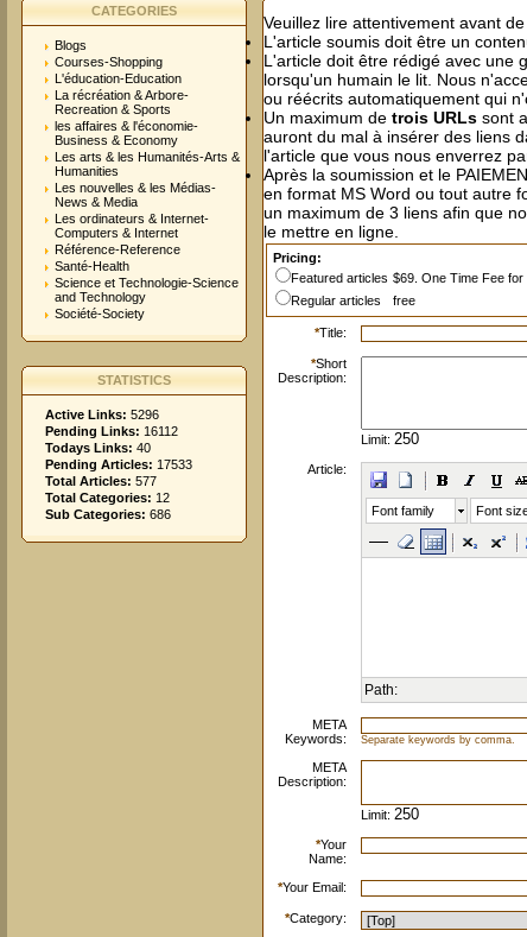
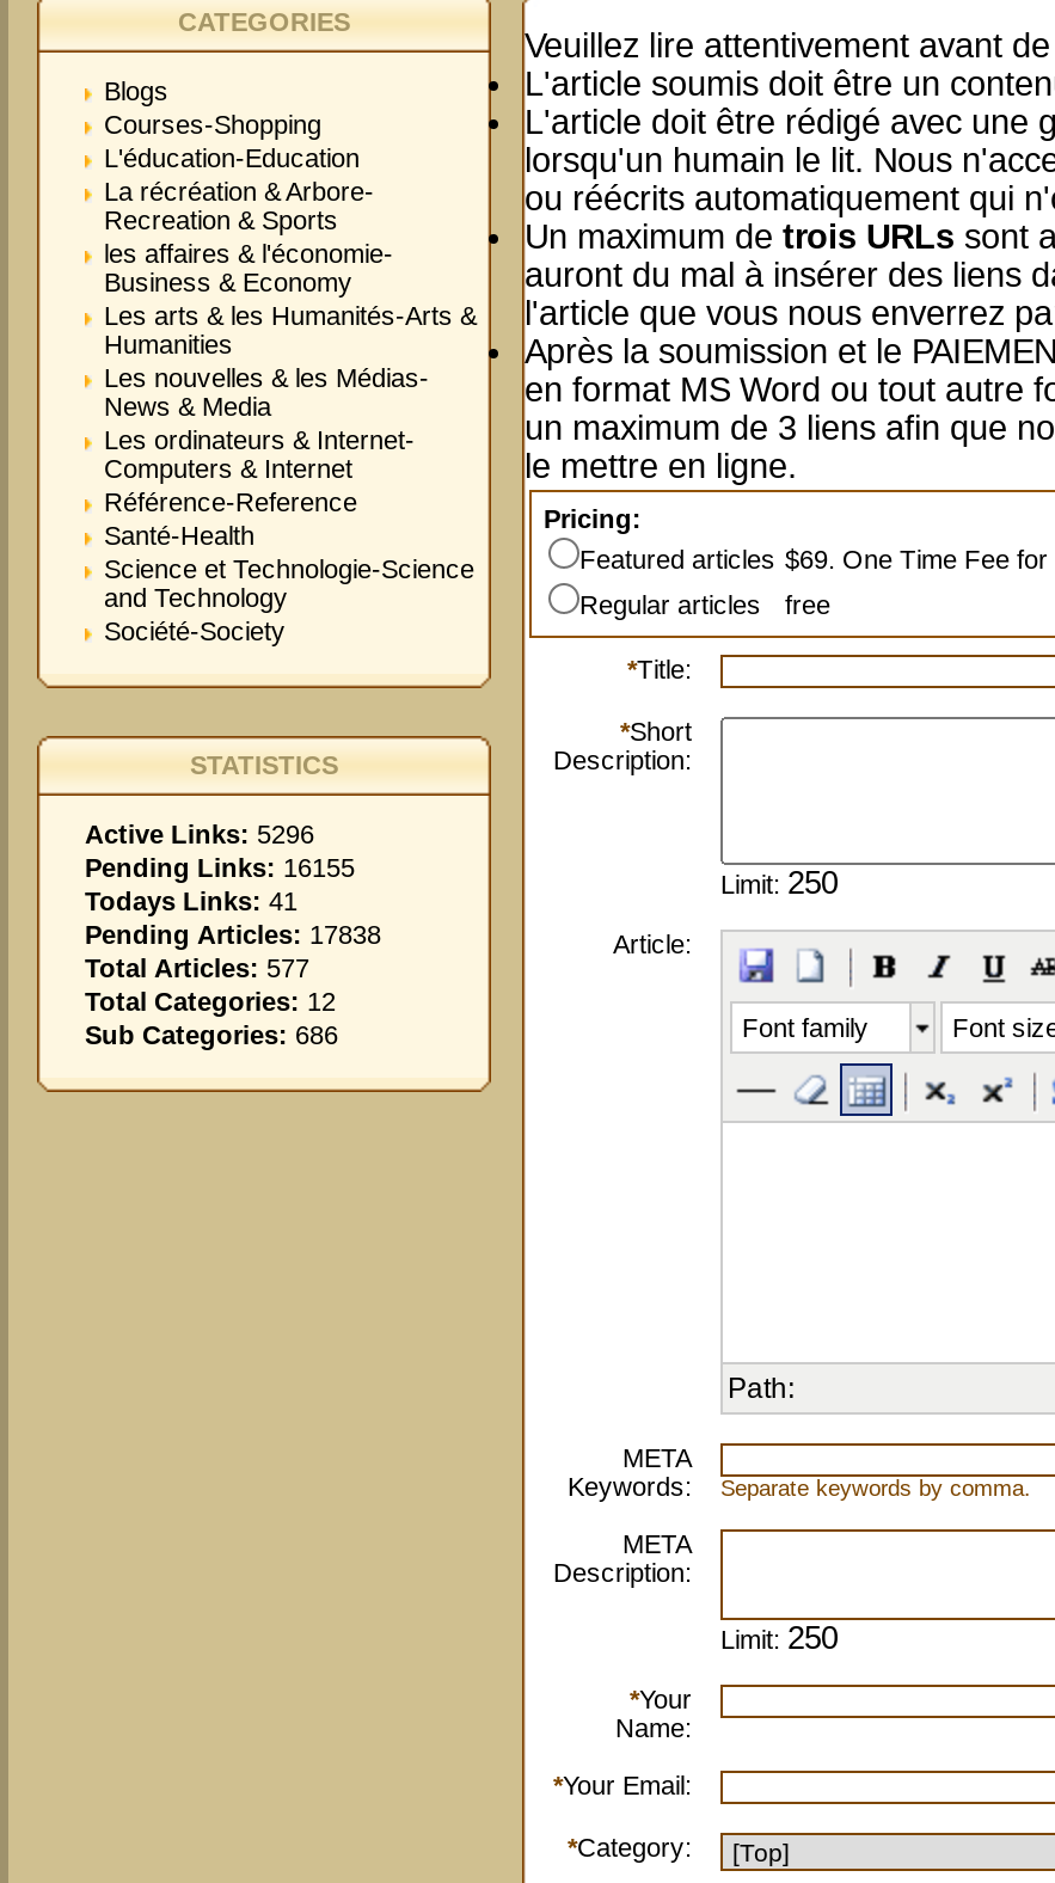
[45,424,178,438] Pending Links: 16112 -> [85,853,355,882] Pending Links: 16155
[45,441,151,455] Todays Links: 40 -> [85,887,298,915] Todays Links: 41
[45,457,192,471] Pending Articles: 17533 -> [85,920,381,949] Pending Articles: 17838

